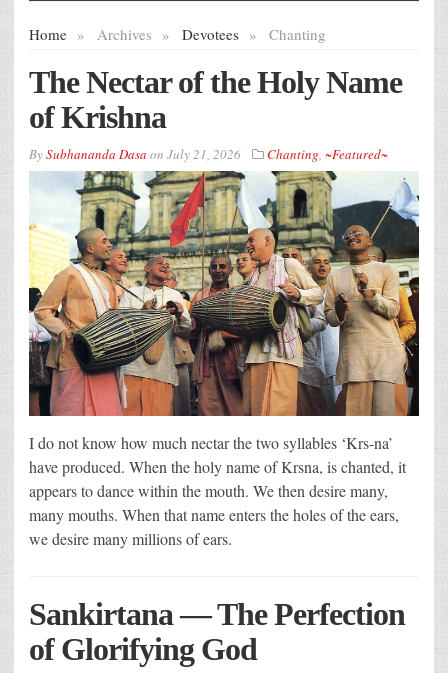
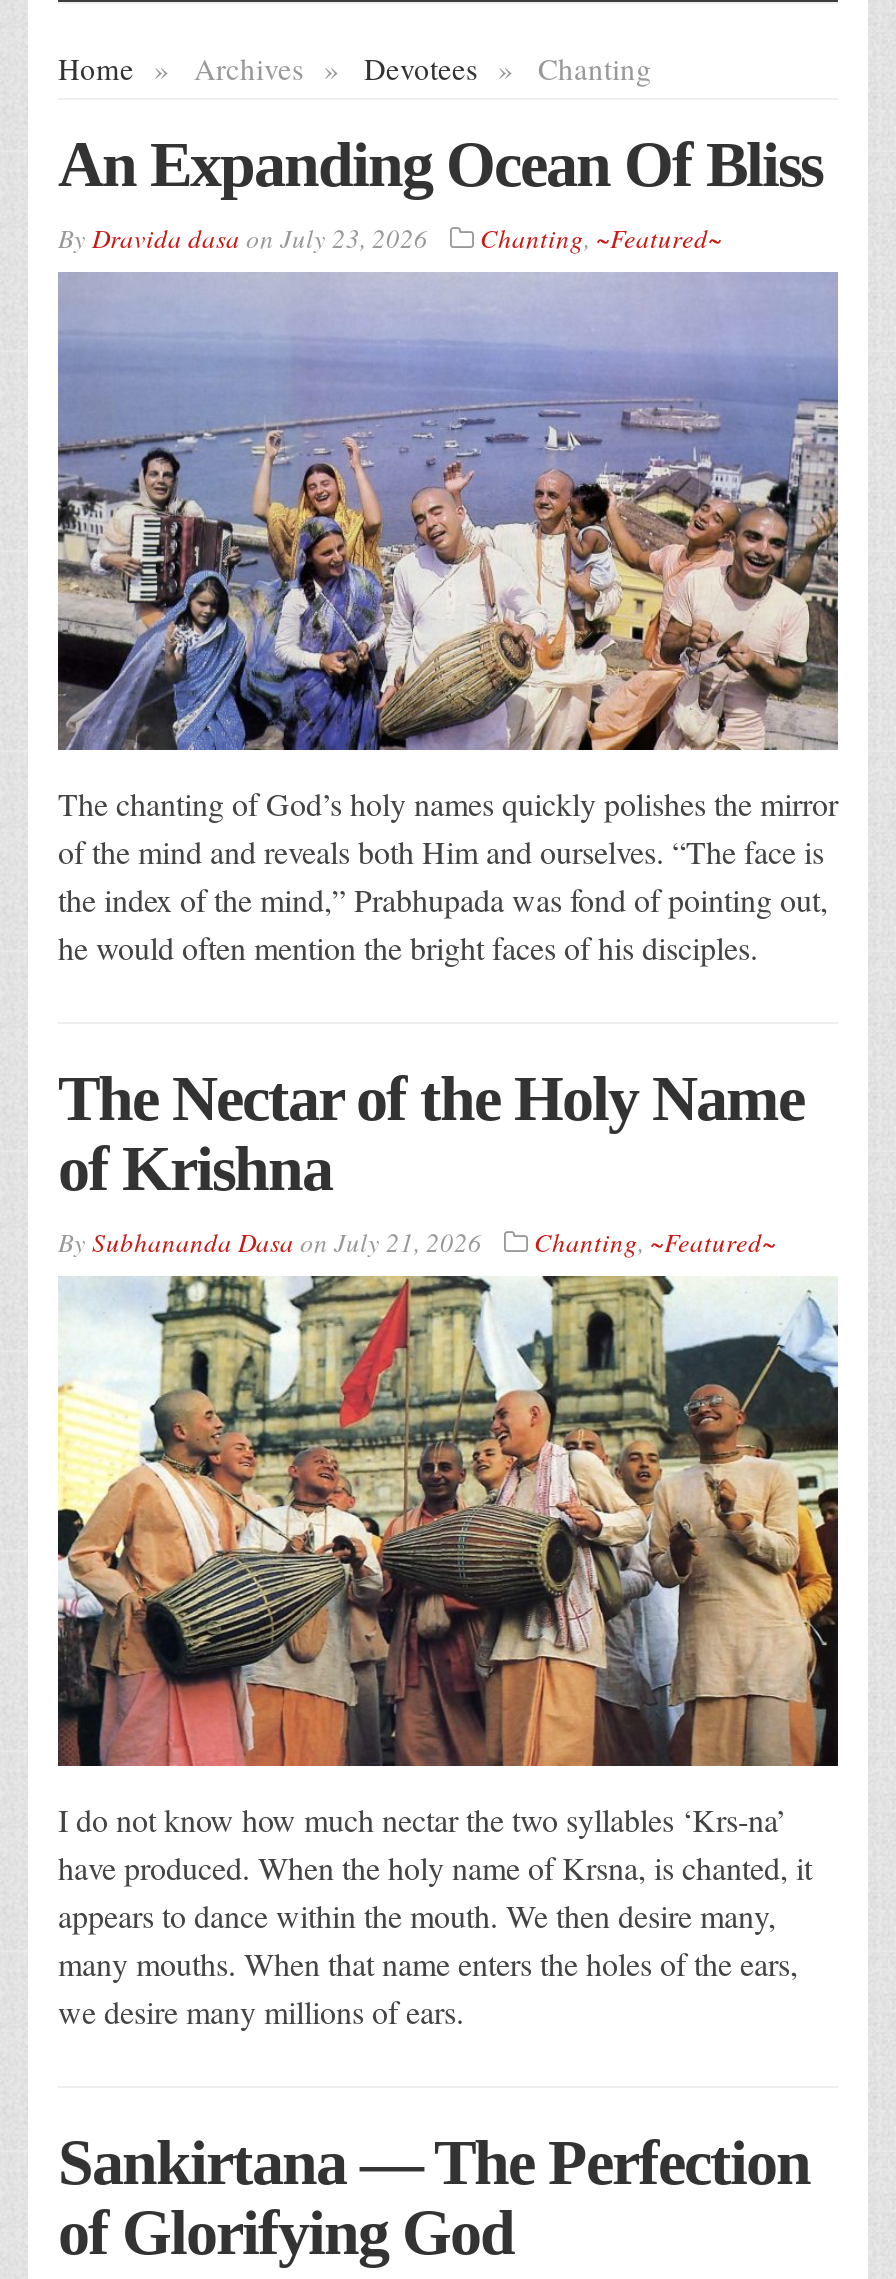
none -> [58,128,822,256] An Expanding Ocean Of Bliss | By Dravida dasa on July 23, 2026 | Chanting, ~Featured~
none -> [58,270,838,967] [image] | The chanting of God’s holy names quickly polishes the mirror | of the mind and reveals both Him and ourselves. “The face is | the index of the mind,” Prabhupada was fond of pointing out, | he would often mention the bright faces of his disciples.

